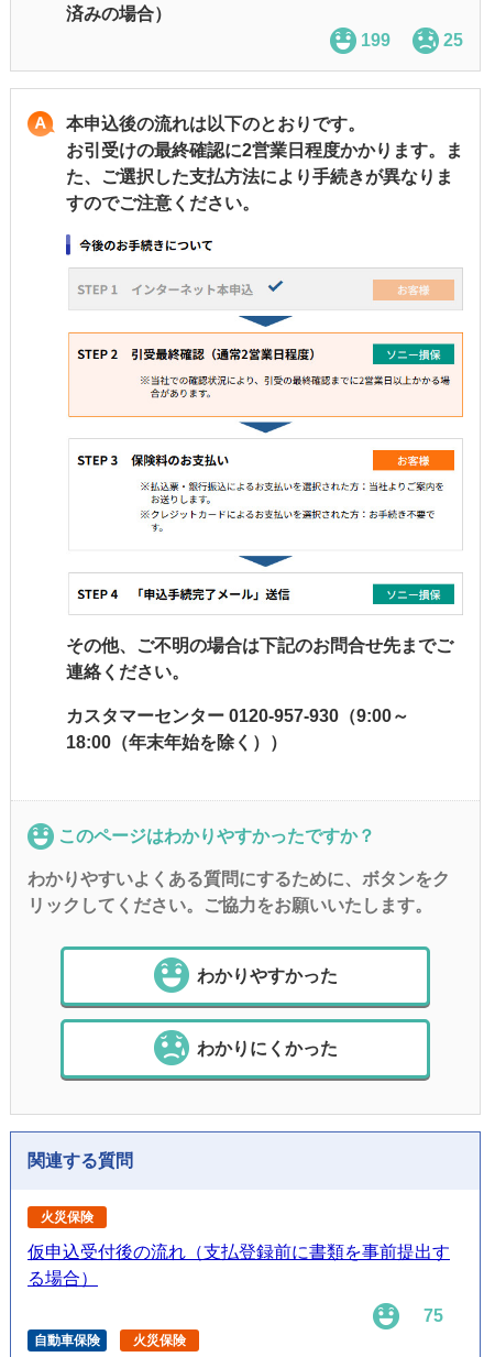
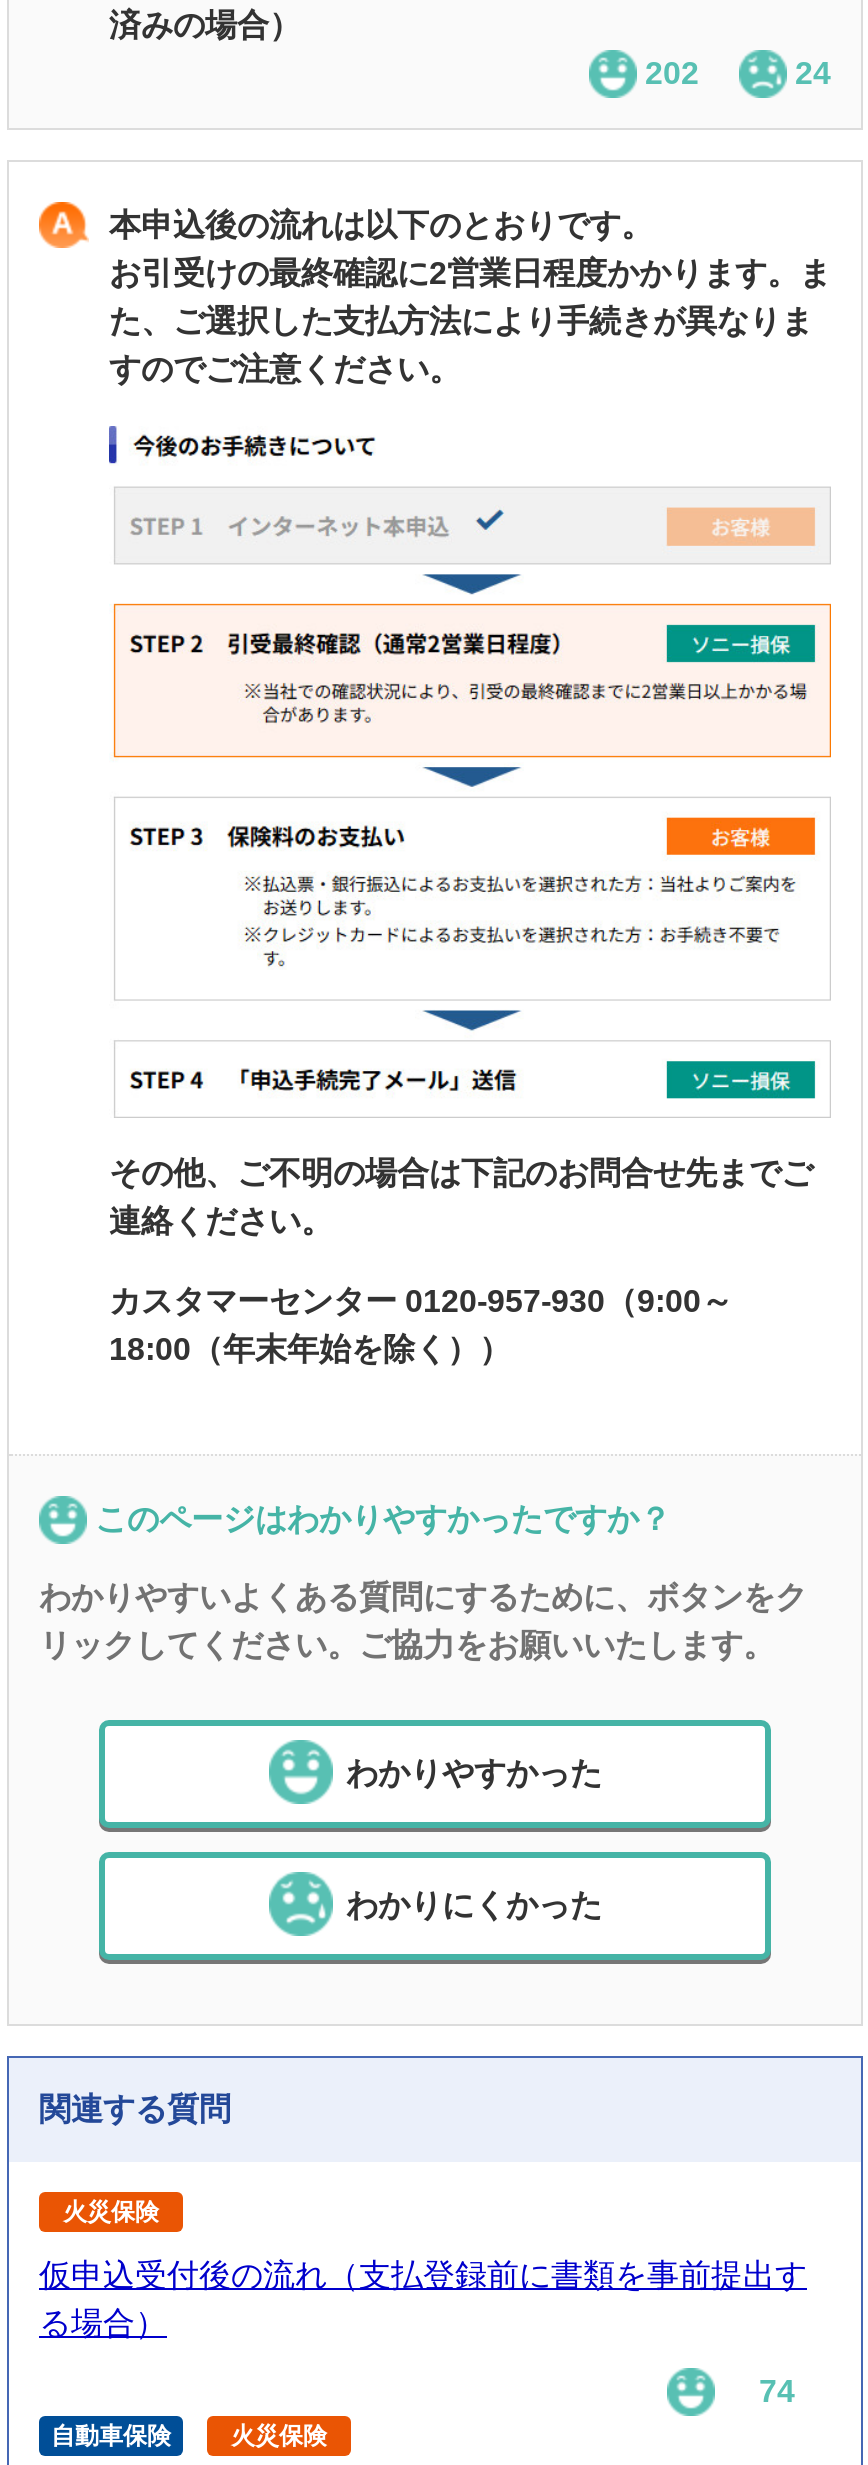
[361,31,391,50] 199 -> [645,56,699,90] 202
[443,31,463,50] 25 -> [795,56,831,90] 24
[424,1306,443,1325] 75 -> [759,2373,795,2407] 74

